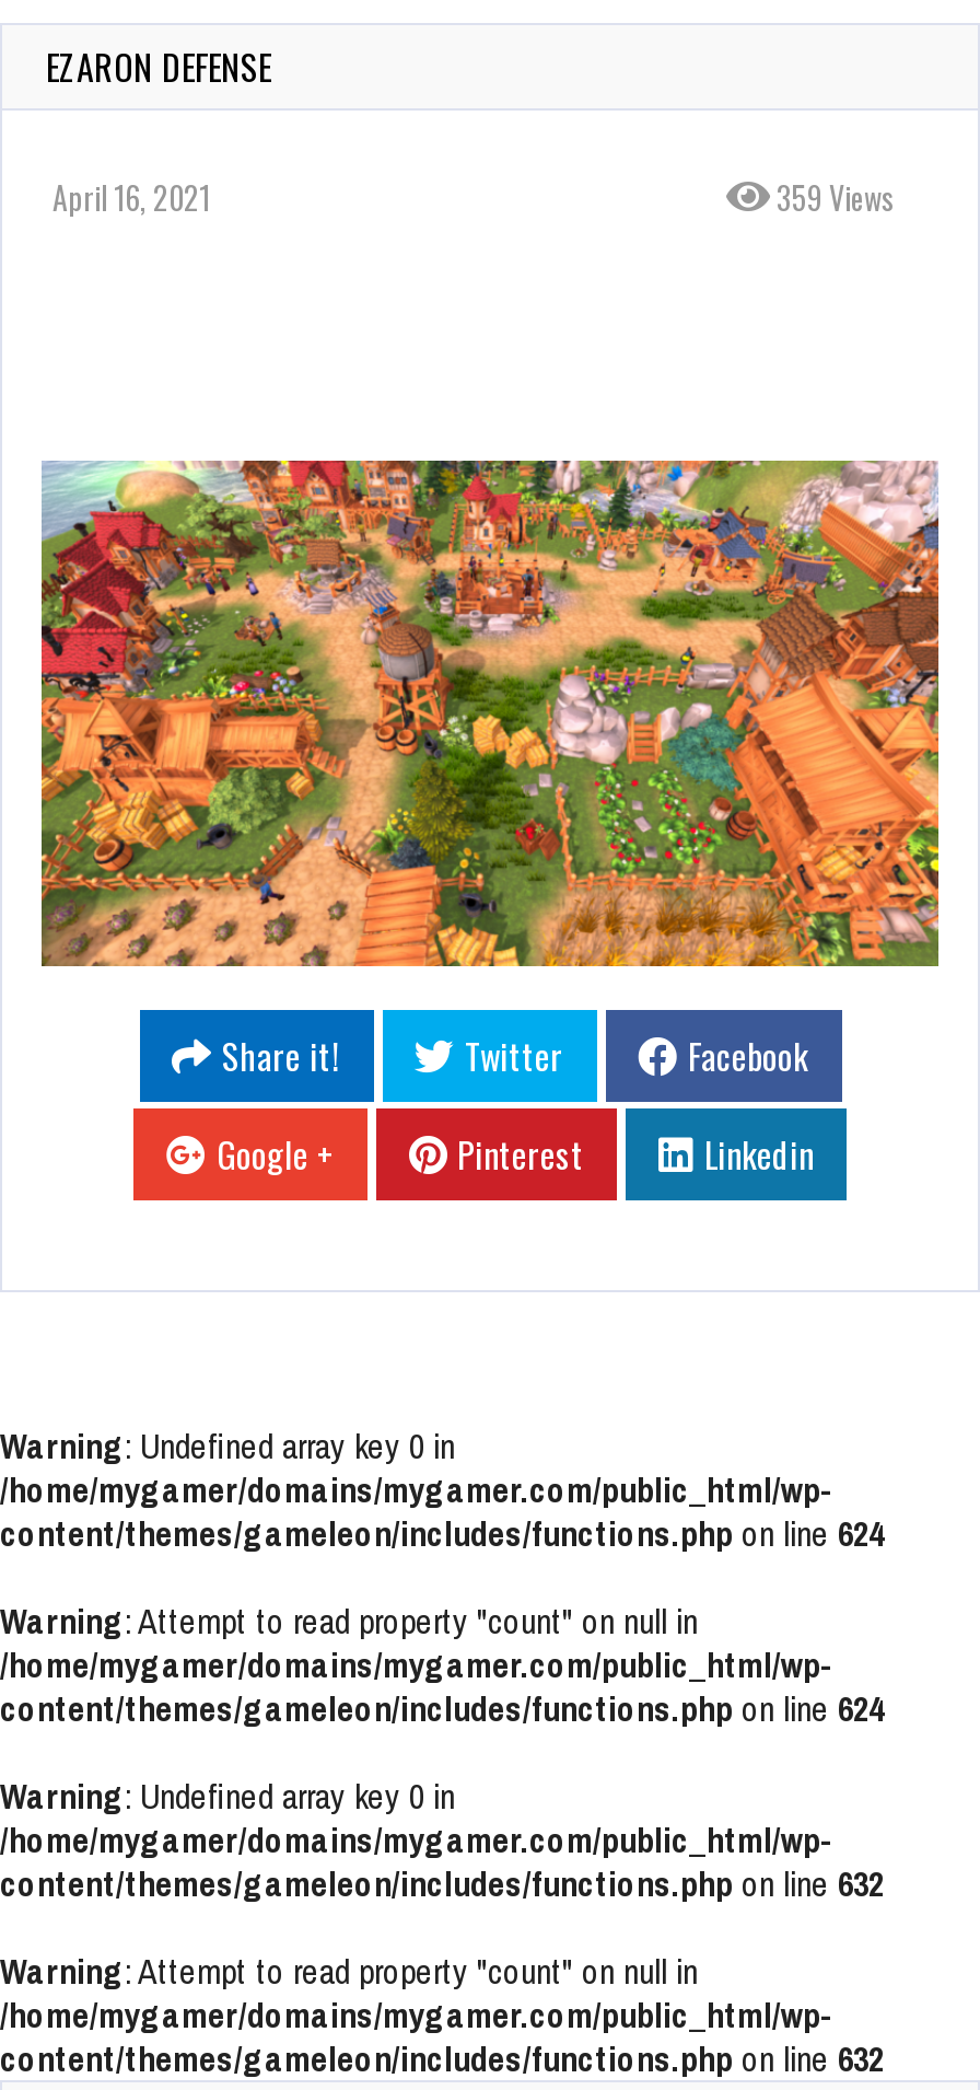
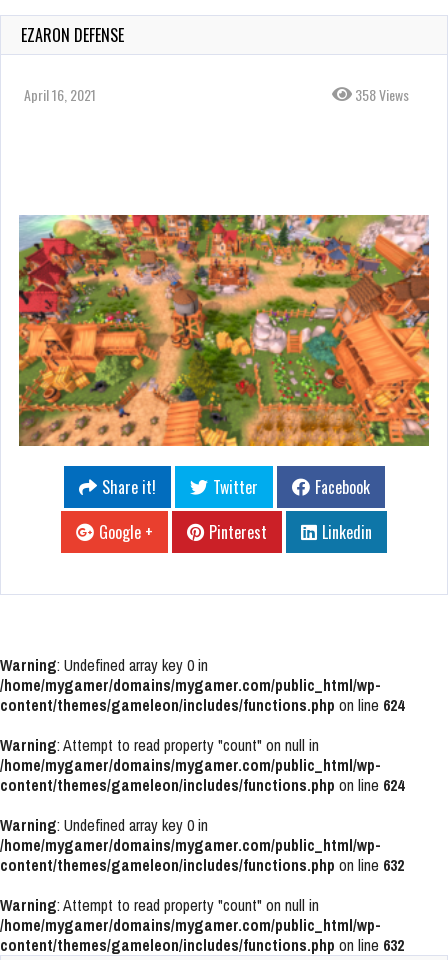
[770,174,895,220] 359 Views -> [352,84,409,105] 358 Views

